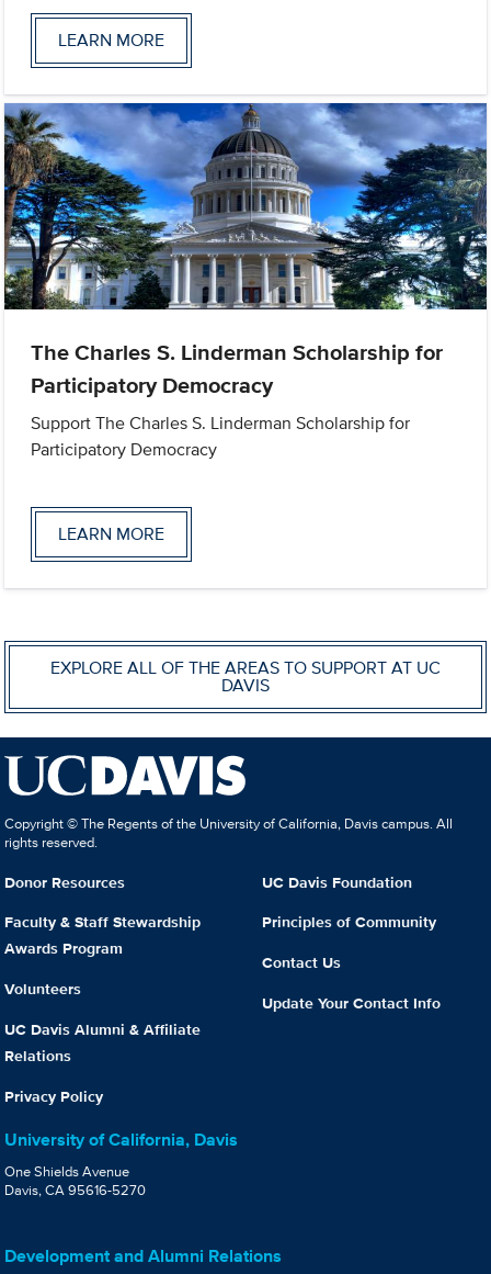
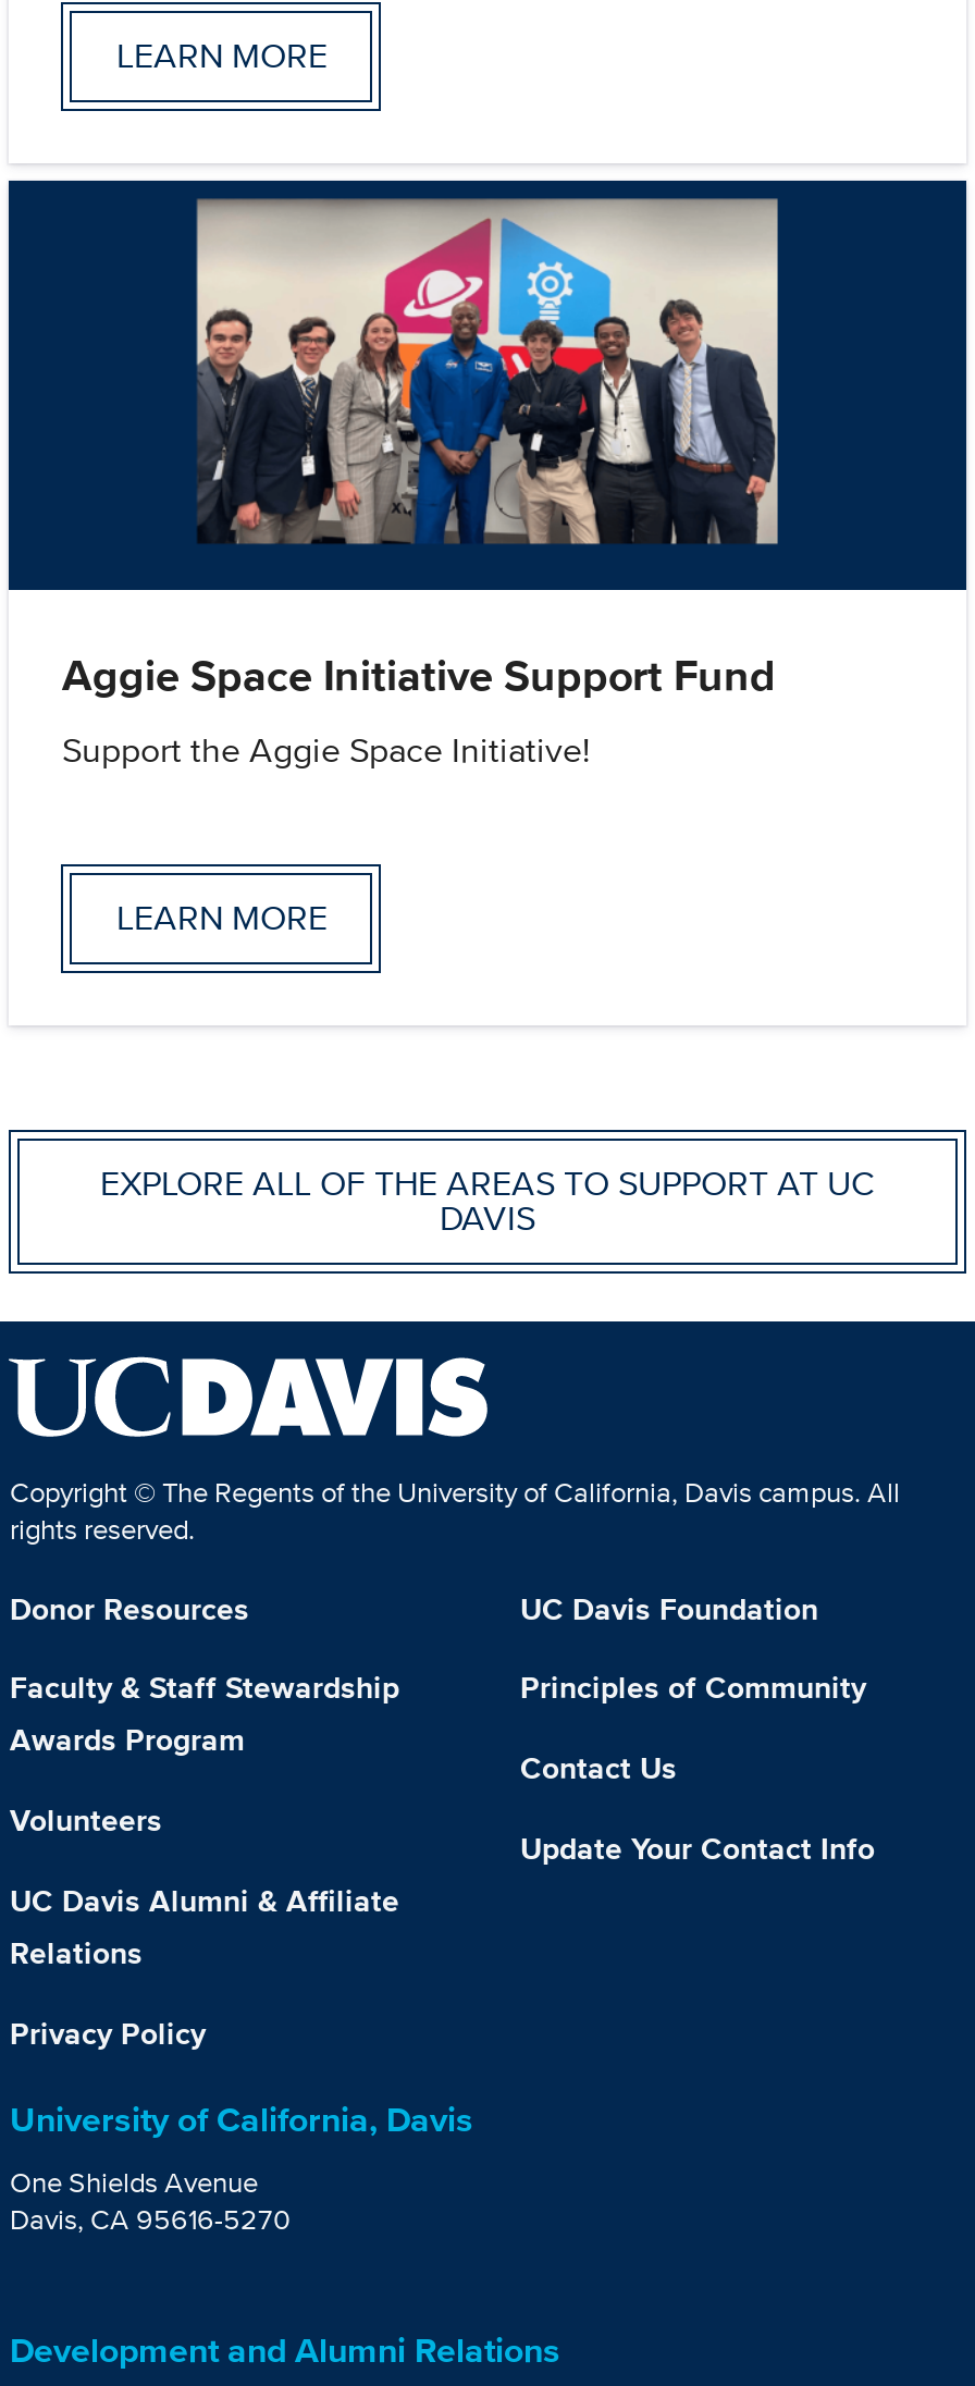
[3,102,488,462] [image] | The Charles S. Linderman Scholarship for | Participatory Democracy | Support The Charles S. Linderman Scholarship for | Participatory Democracy -> [7,179,968,775] [image] | Aggie Space Initiative Support Fund | Support the Aggie Space Initiative!

